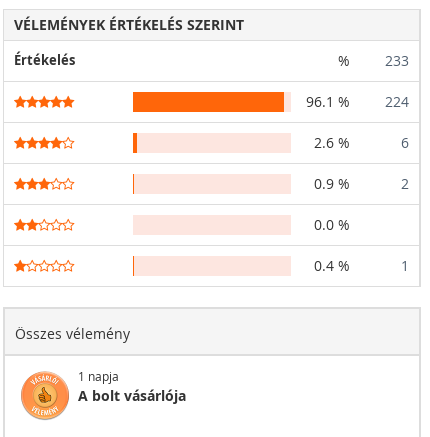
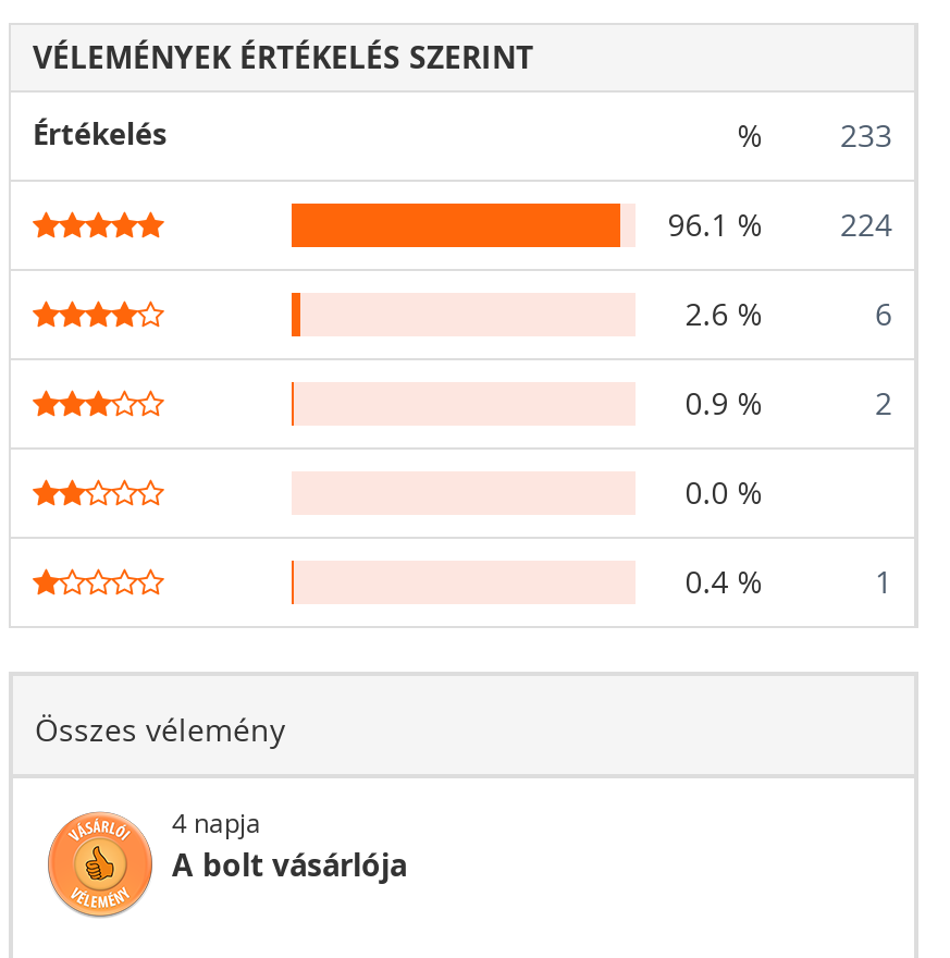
[78,368,119,383] 1 napja -> [172,806,261,838] 4 napja

